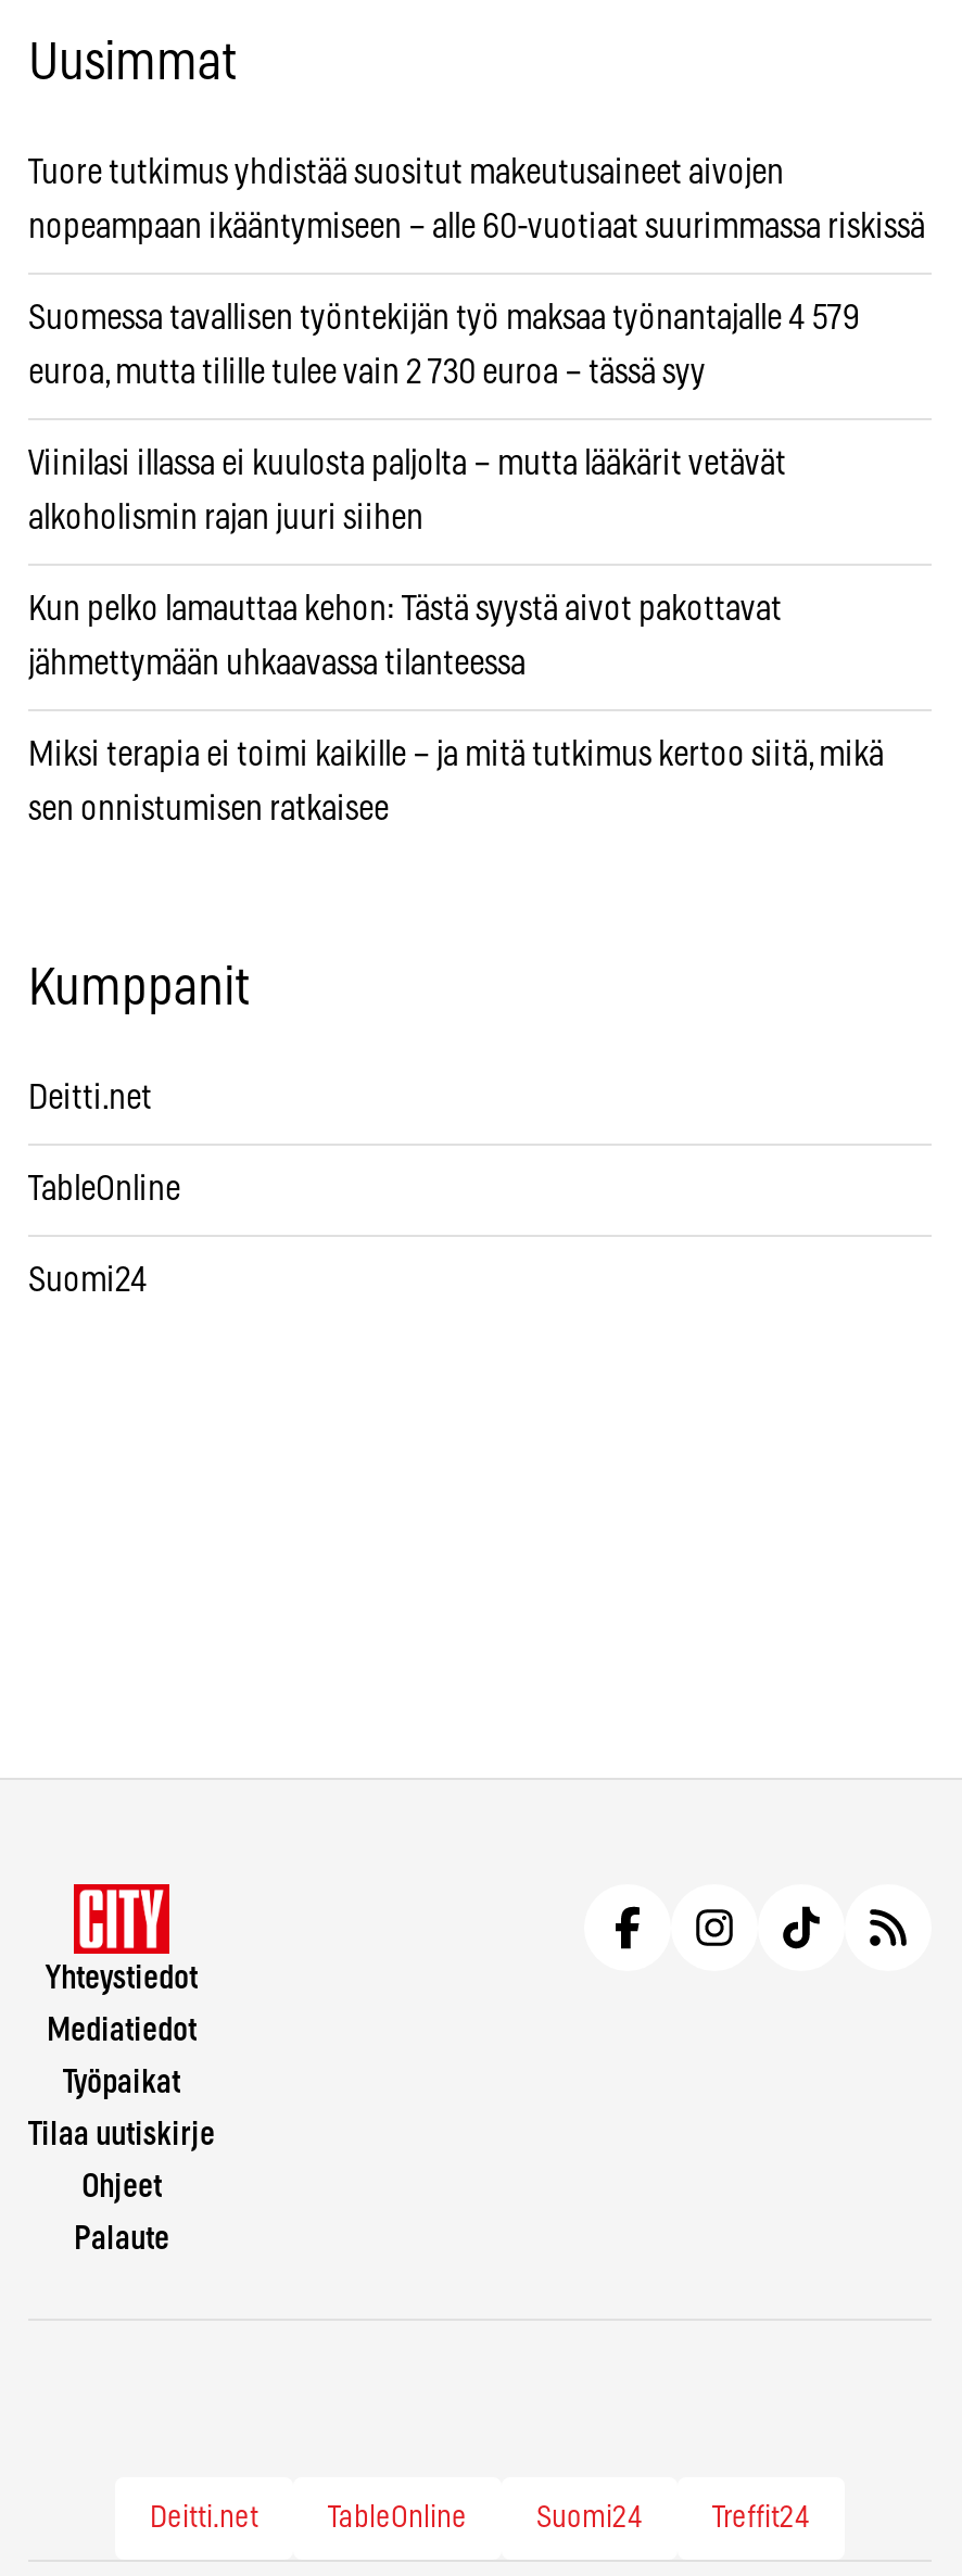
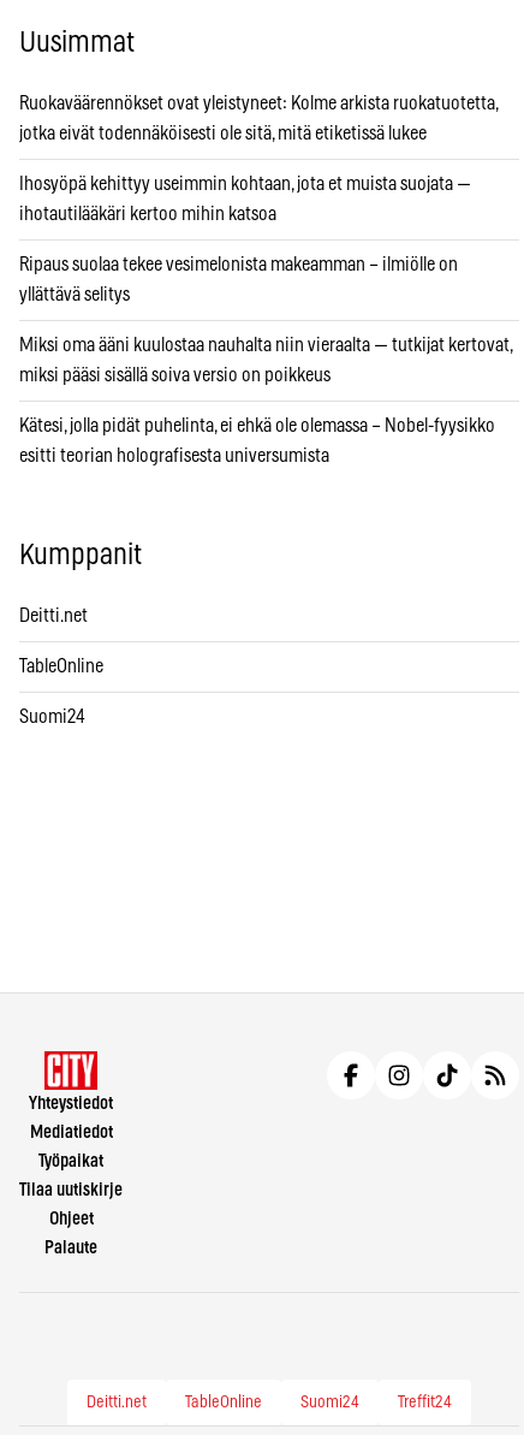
[28,156,784,190] Tuore tutkimus yhdistää suositut makeutusaineet aivojen -> [19,94,498,113] Ruokaväärennökset ovat yleistyneet: Kolme arkista ruokatuotetta,
[28,210,925,245] nopeampaan ikääntymiseen – alle 60-vuotiaat suurimmassa riskissä -> [19,124,427,143] jotka eivät todennäköisesti ole sitä, mitä etiketissä lukee
[28,301,860,336] Suomessa tavallisen työntekijän työ maksaa työnantajalle 4 579 -> [19,175,471,194] Ihosyöpä kehittyy useimmin kohtaan, jota et muista suojata —
[28,356,706,390] euroa, mutta tilille tulee vain 2 730 euroa – tässä syy -> [19,205,276,224] ihotautilääkäri kertoo mihin katsoa
[28,447,786,482] Viinilasi illassa ei kuulosta paljolta – mutta lääkärit vetävät -> [19,255,458,274] Ripaus suolaa tekee vesimelonista makeamman – ilmiölle on
[28,501,423,536] alkoholismin rajan juuri siihen -> [19,285,130,305] yllättävä selitys
[28,592,782,627] Kun pelko lamauttaa kehon: Tästä syystä aivot pakottavat -> [19,336,512,355] Miksi oma ääni kuulostaa nauhalta niin vieraalta — tutkijat kertovat,
[28,647,526,681] jähmettymään uhkaavassa tilanteessa -> [19,366,331,385] miksi pääsi sisällä soiva versio on poikkeus
[28,738,884,773] Miksi terapia ei toimi kaikille – ja mitä tutkimus kertoo siitä, mikä -> [19,416,495,436] Kätesi, jolla pidät puhelinta, ei ehkä ole olemassa – Nobel-fyysikko
[28,792,389,827] sen onnistumisen ratkaisee -> [19,446,329,466] esitti teorian holografisesta universumista

